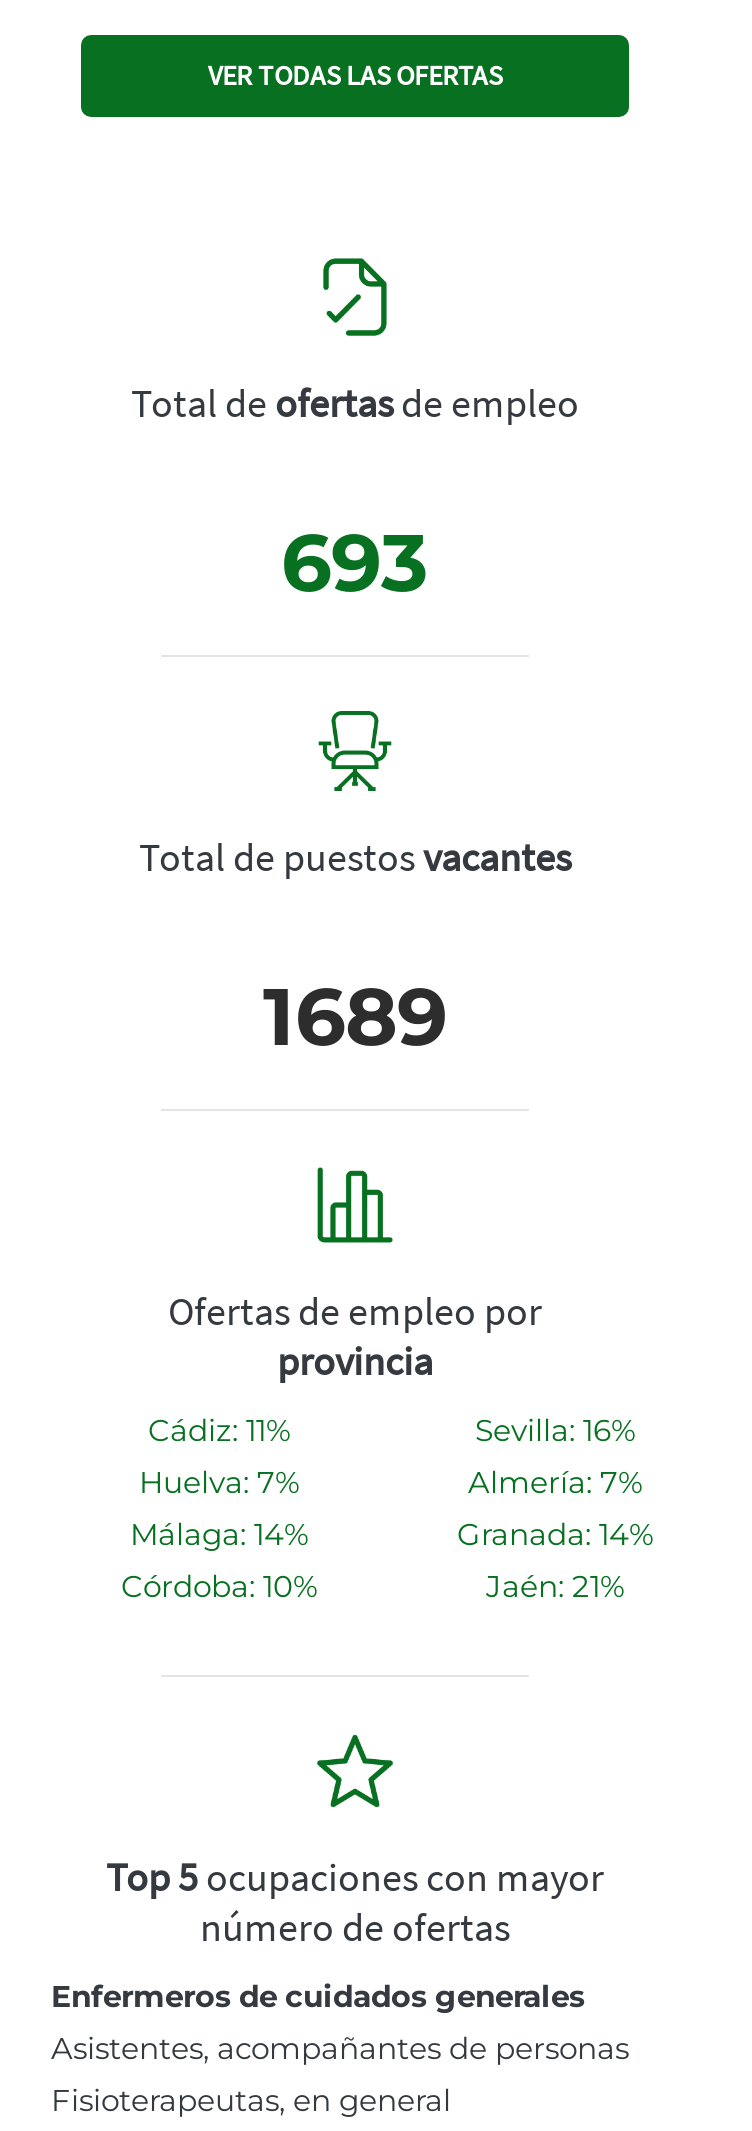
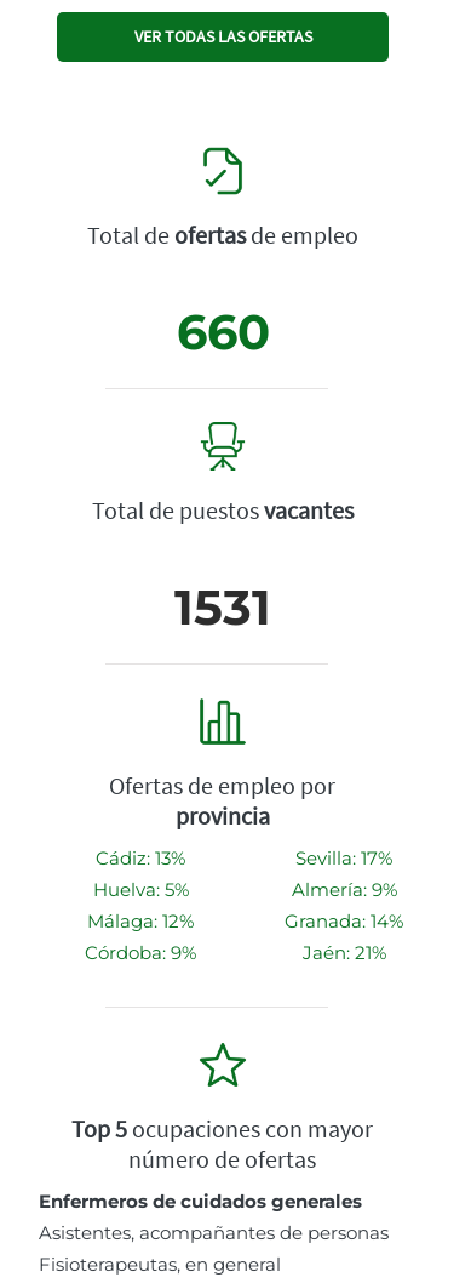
[281,513,429,611] 693 -> [176,302,269,362] 660
[263,967,447,1065] 1689 -> [174,577,271,637] 1531
[148,1411,290,1449] Cádiz: 11% -> [96,847,185,870] Cádiz: 13%
[475,1411,635,1449] Sevilla: 16% -> [295,847,392,870] Sevilla: 17%
[139,1463,299,1501] Huelva: 7% -> [93,878,188,901] Huelva: 5%
[468,1463,642,1501] Almería: 7% -> [291,878,397,901] Almería: 9%
[130,1515,308,1553] Málaga: 14% -> [87,910,194,933] Málaga: 12%
[121,1567,317,1605] Córdoba: 10% -> [85,941,196,964] Córdoba: 9%

